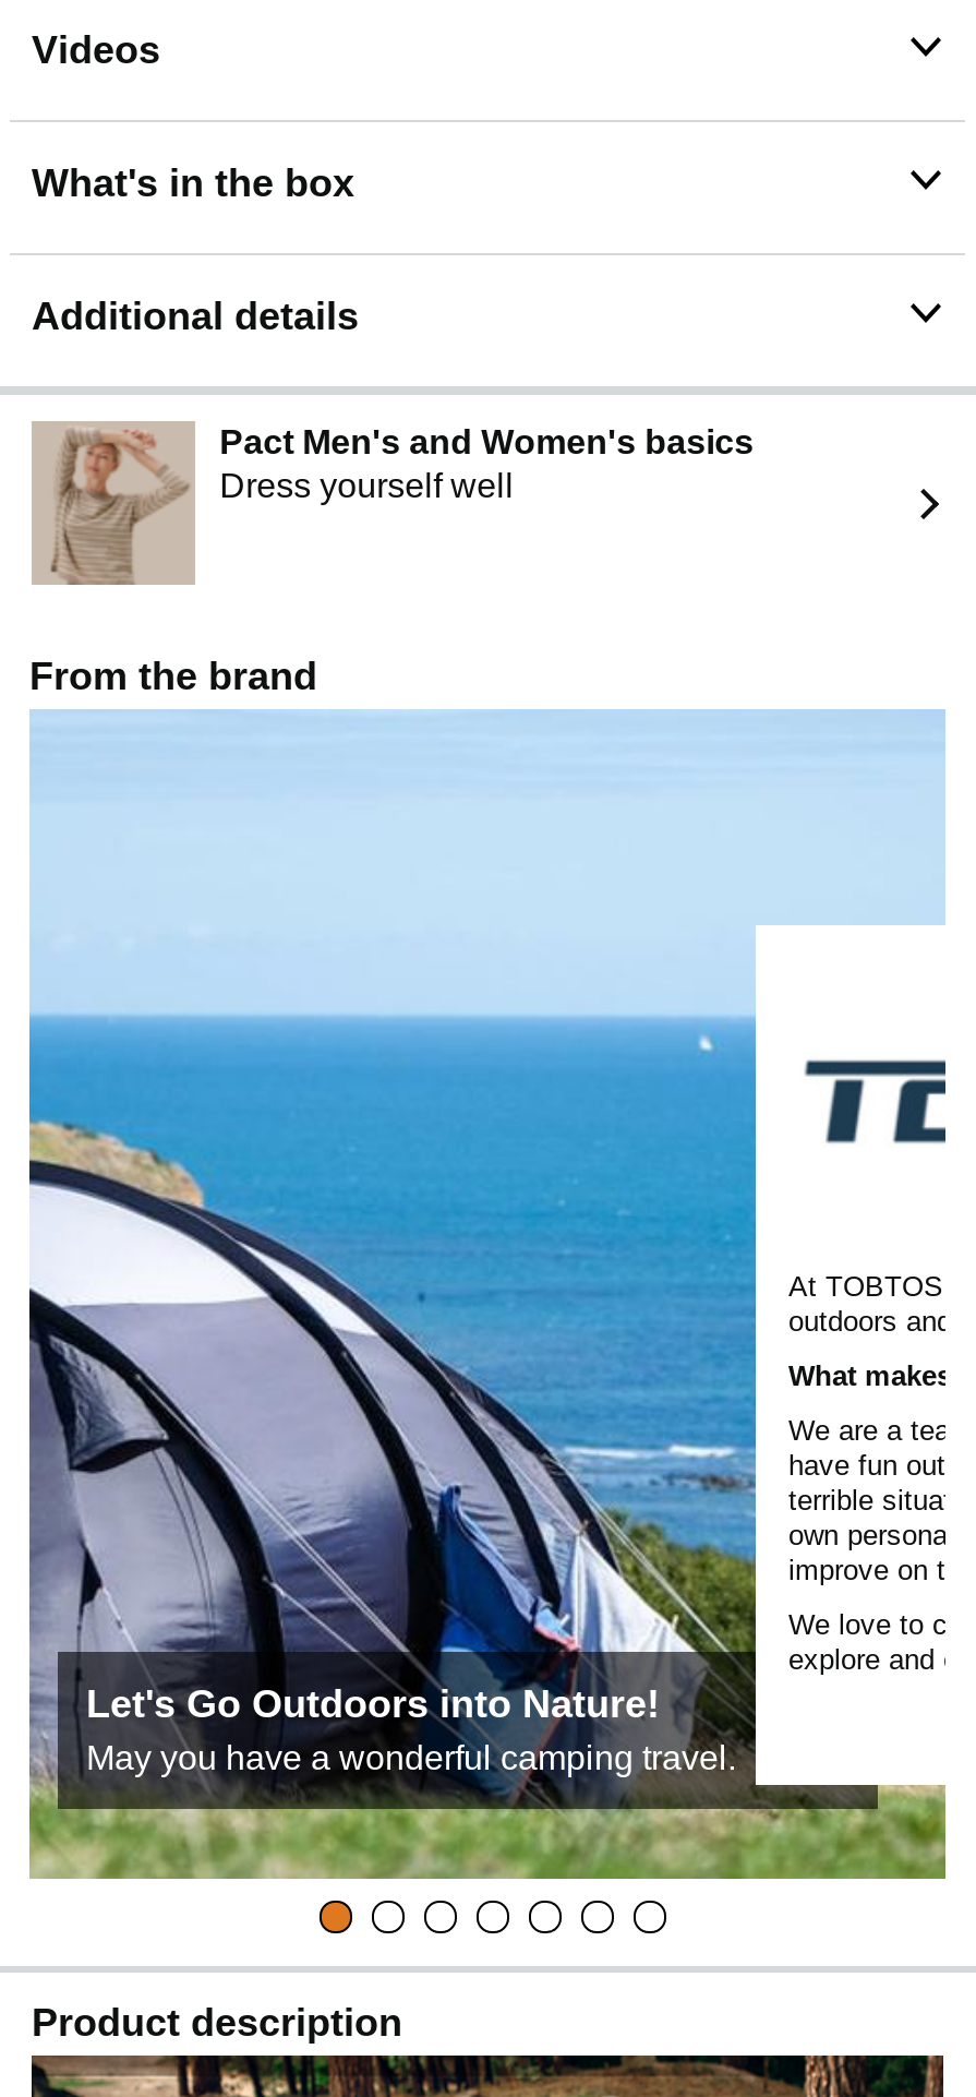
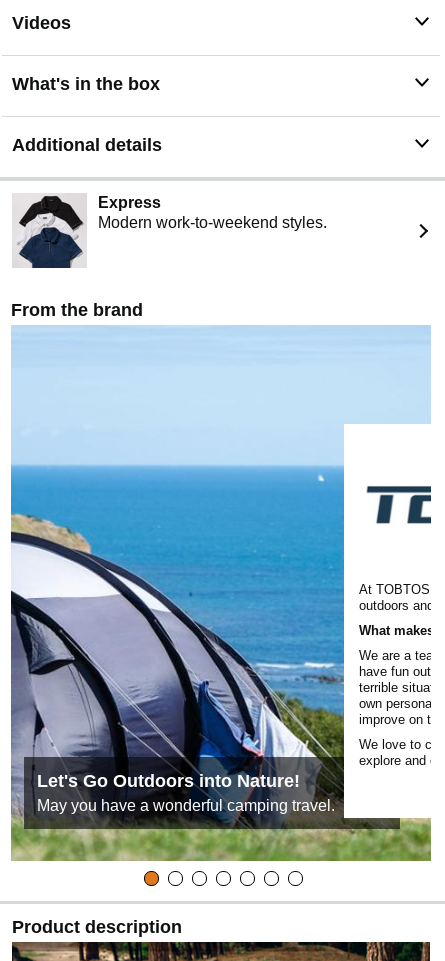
[32,421,754,587] [image] | Pact Men's and Women's basics | Dress yourself well -> [13,194,327,269] [image] | Express | Modern work-to-weekend styles.

